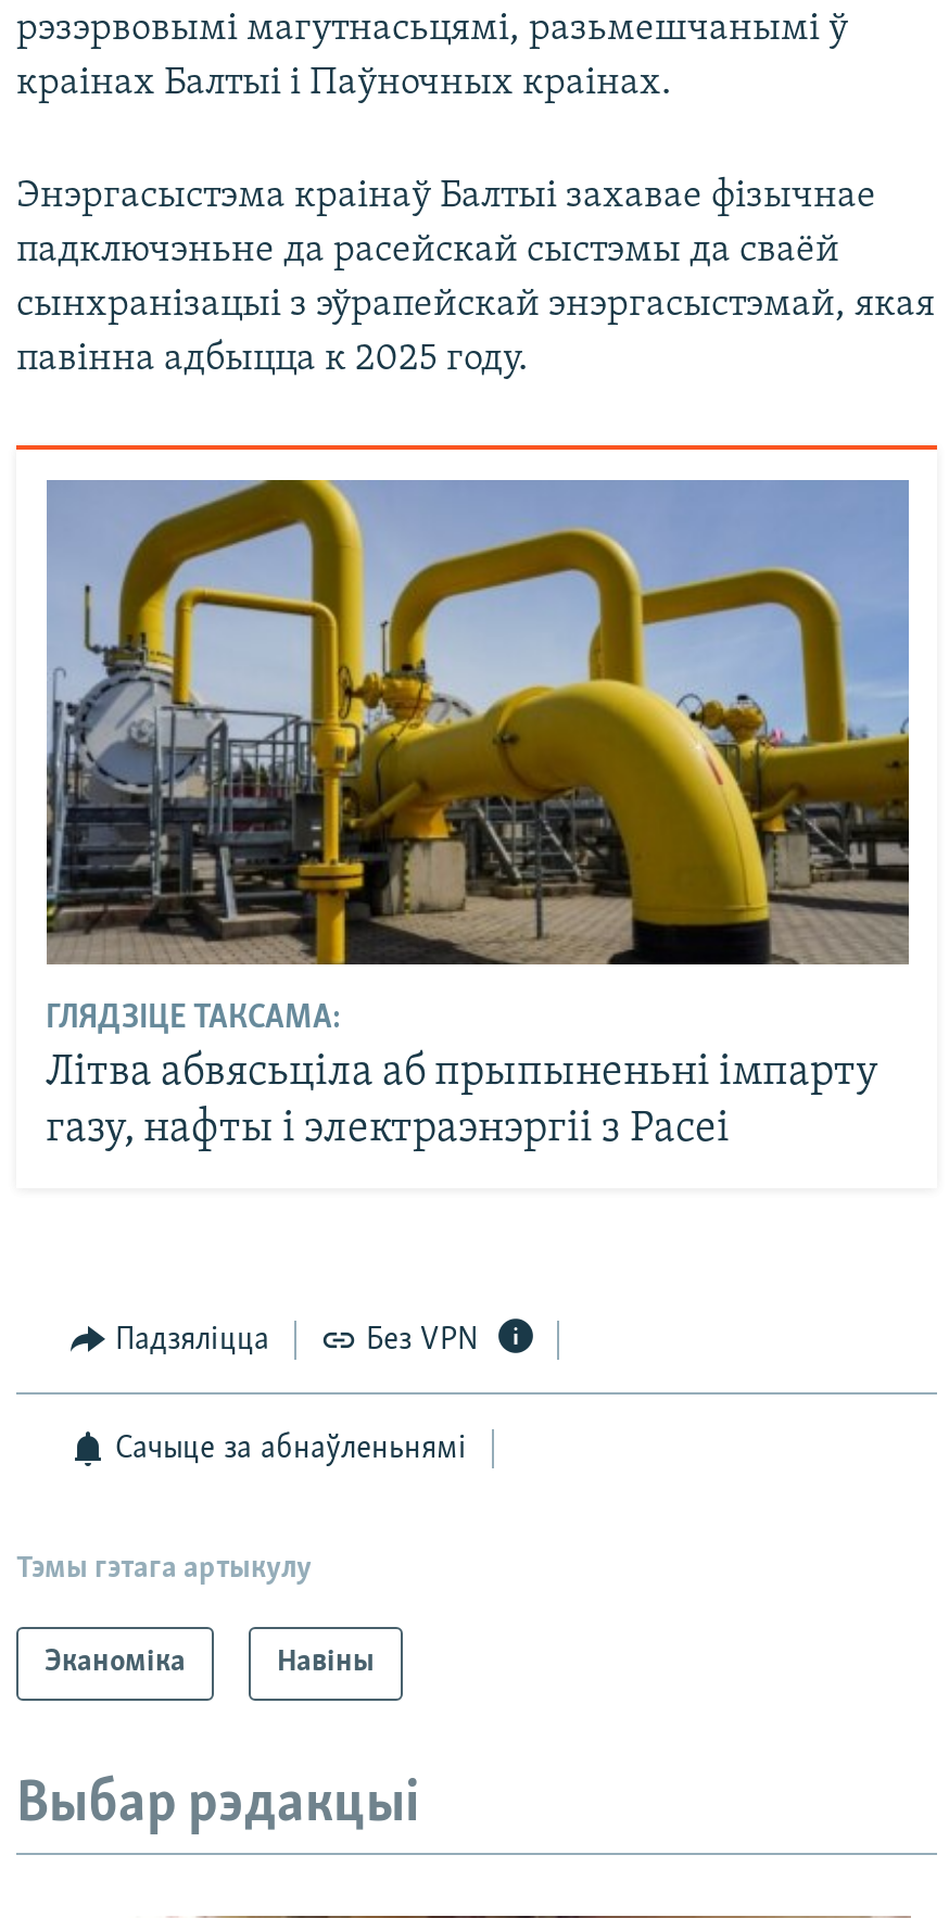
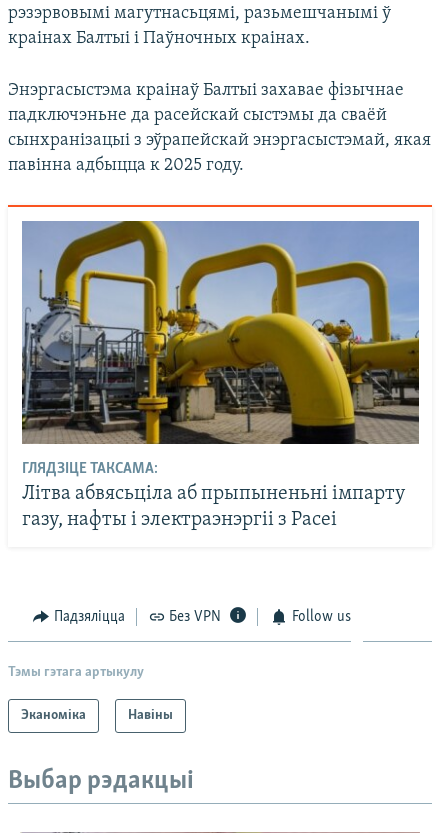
[115,1431,467,1466] Сачыце за абнаўленьнямі -> [291,609,350,625] Follow us

